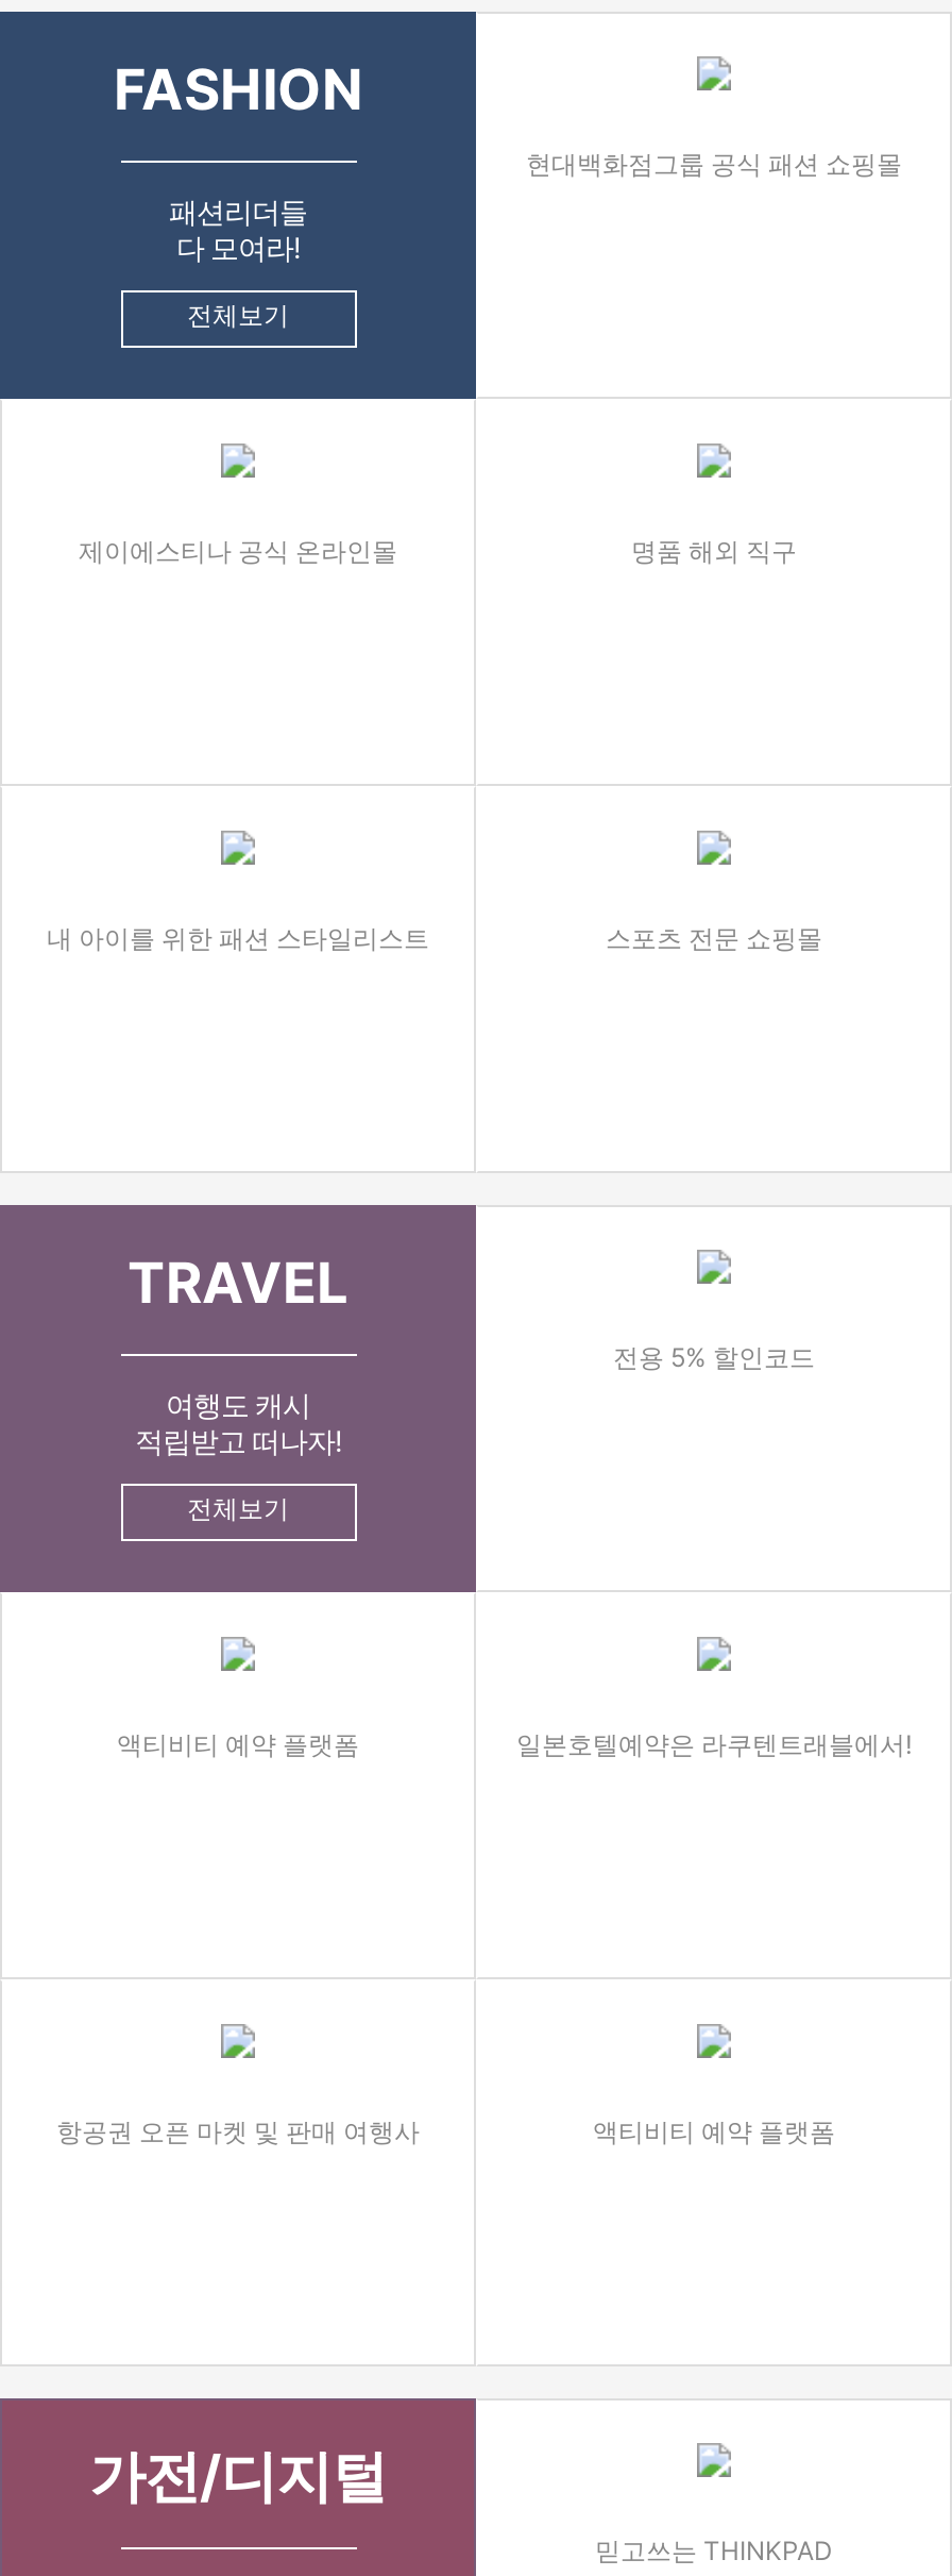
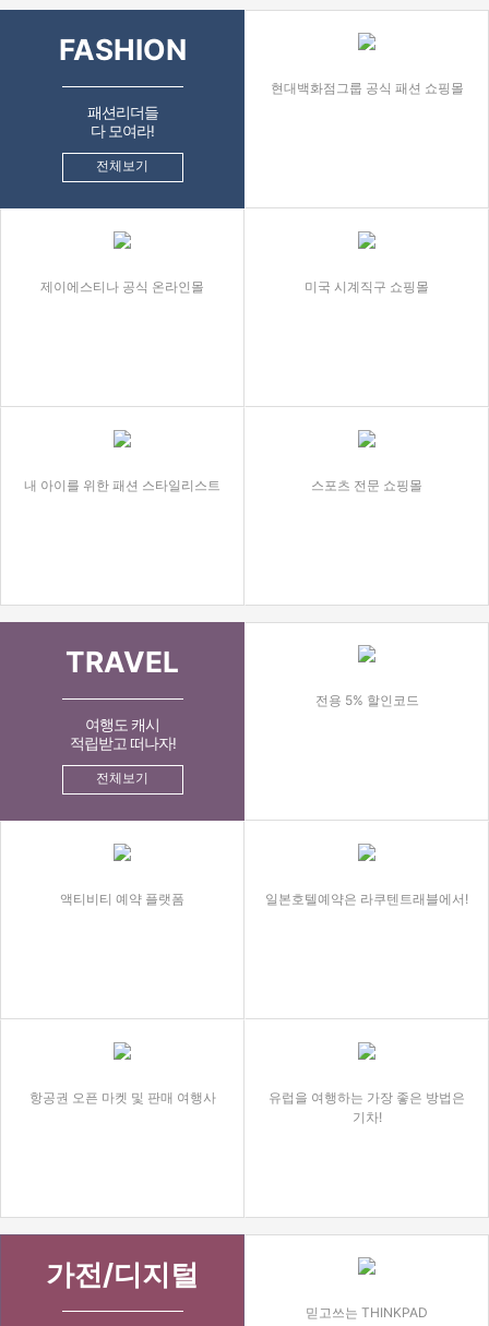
[631,535,797,567] 명품 해외 직구 -> [305,278,429,295] 미국 시계직구 쇼핑몰
[593,2115,835,2147] 액티비티 예약 플랫폼 -> [269,1089,465,1125] 유럽을 여행하는 가장 좋은 방법은 | 기차!

